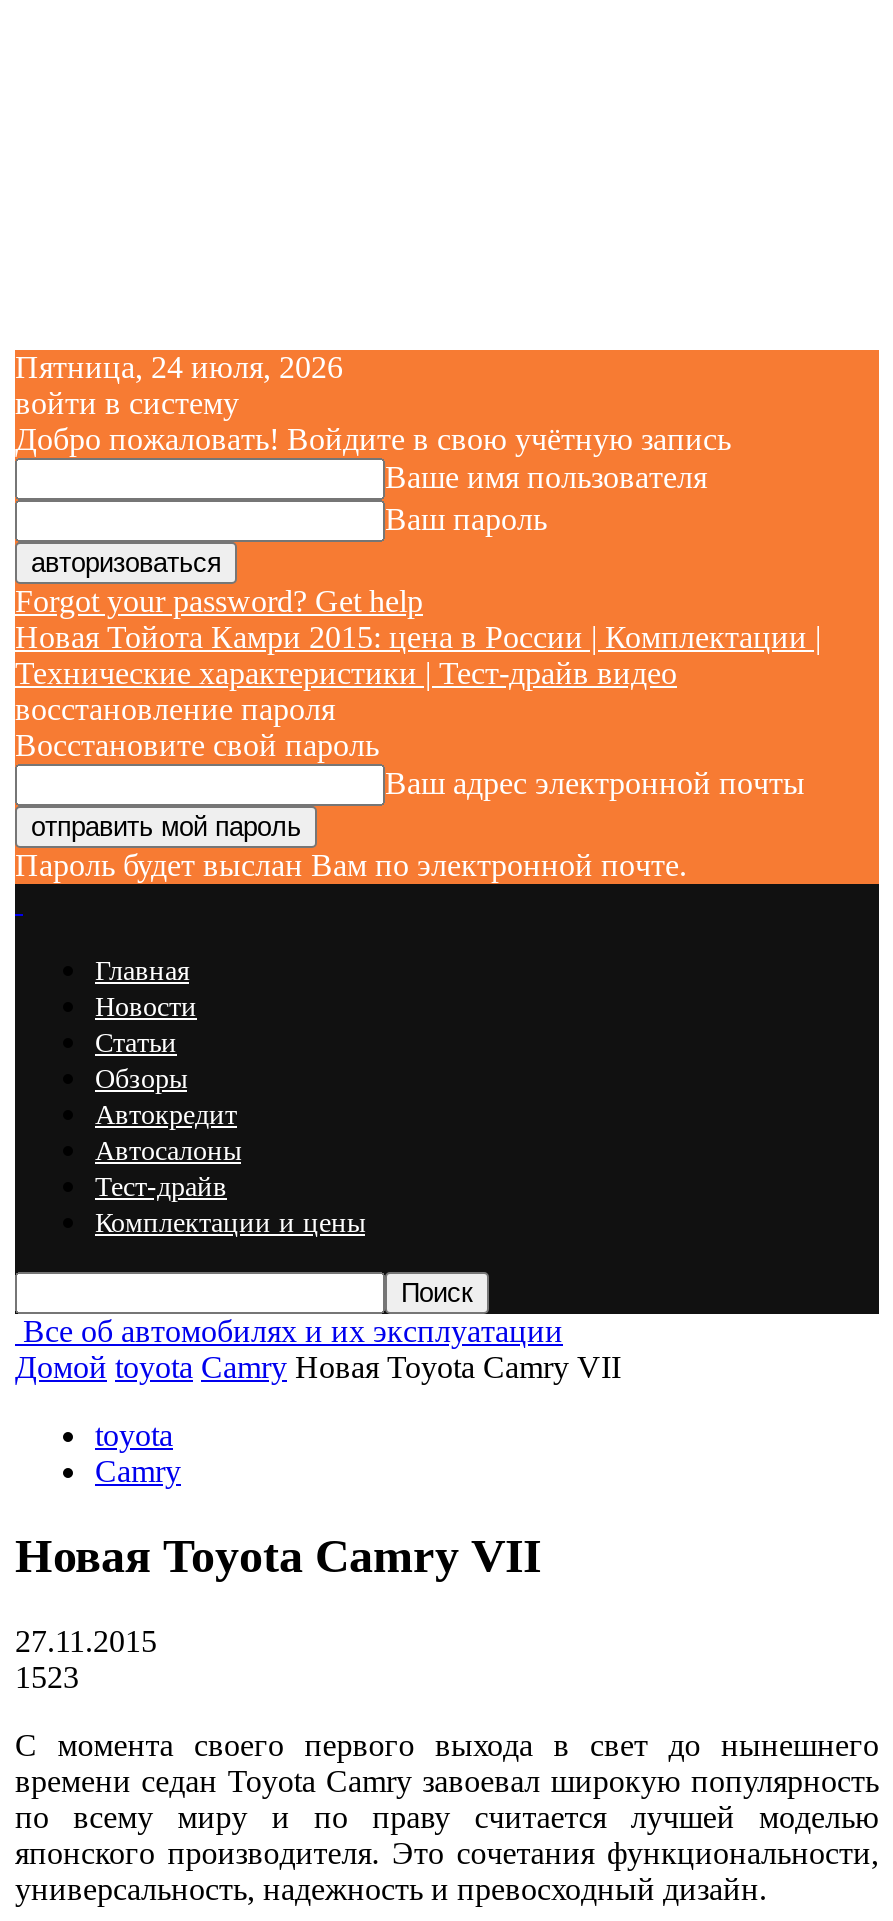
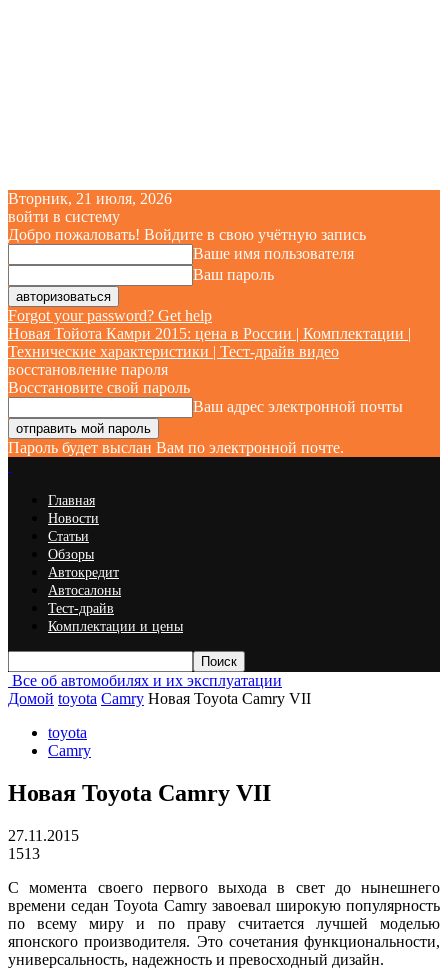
[15,350,343,384] Пятница, 24 июля, 2026 -> [8,190,172,207] Вторник, 21 июля, 2026
[15,1660,79,1694] 1523 -> [8,845,40,862] 1513

